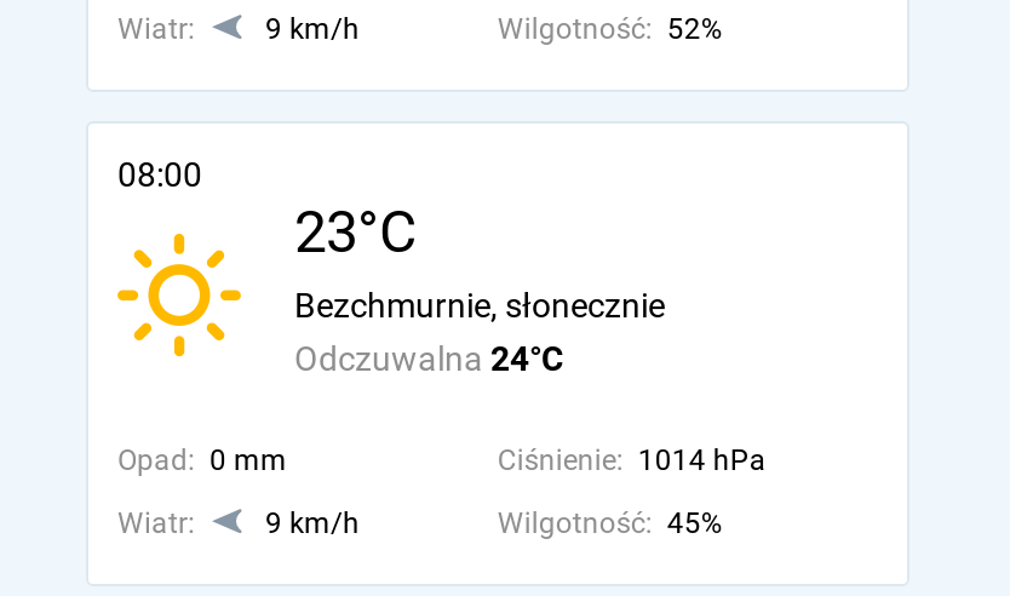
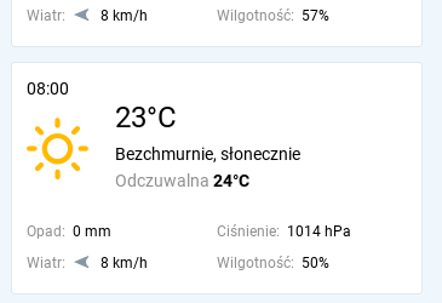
[265,12,360,46] 9 km/h -> [101,7,148,24] 8 km/h
[497,12,723,46] Wilgotność: 52% -> [217,7,329,24] Wilgotność: 57%
[265,506,360,540] 9 km/h -> [101,255,148,271] 8 km/h
[497,506,723,540] Wilgotność: 45% -> [217,255,329,271] Wilgotność: 50%

